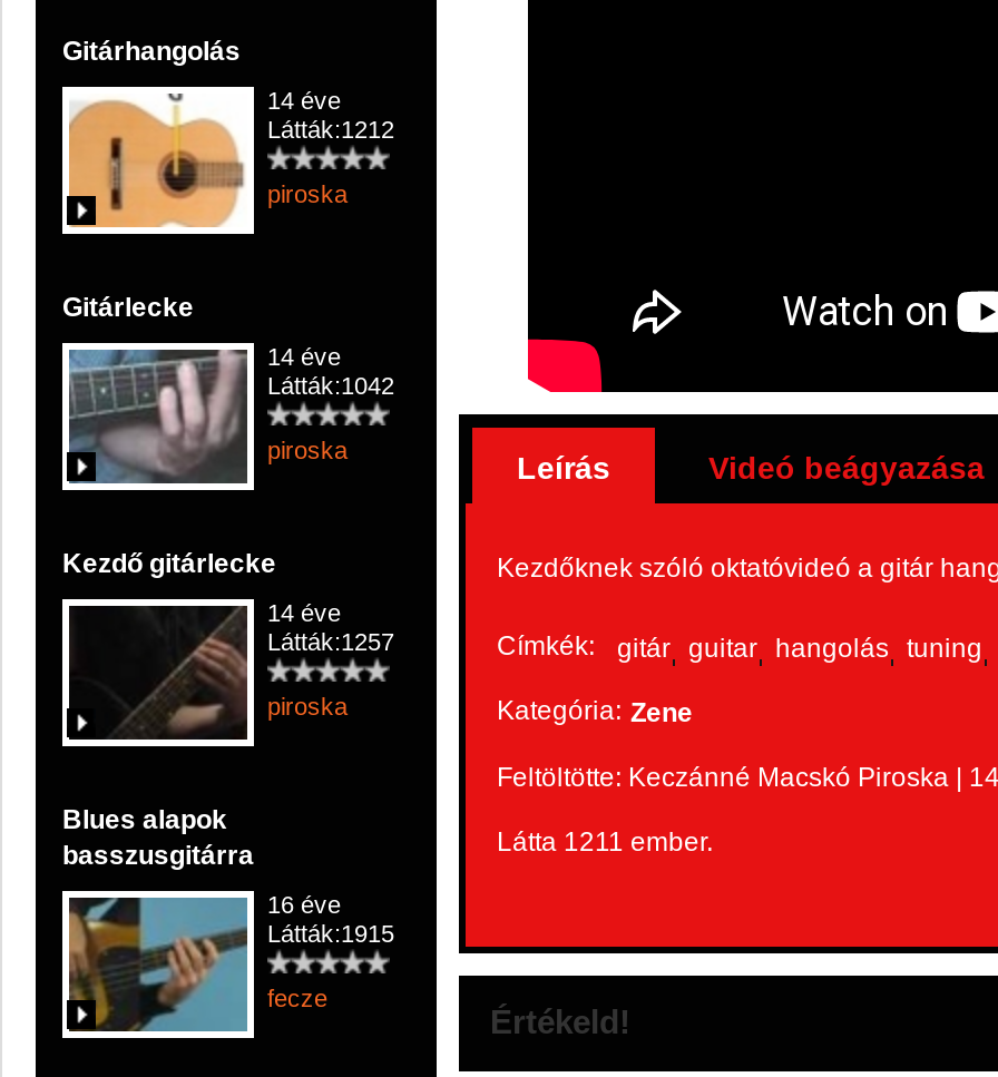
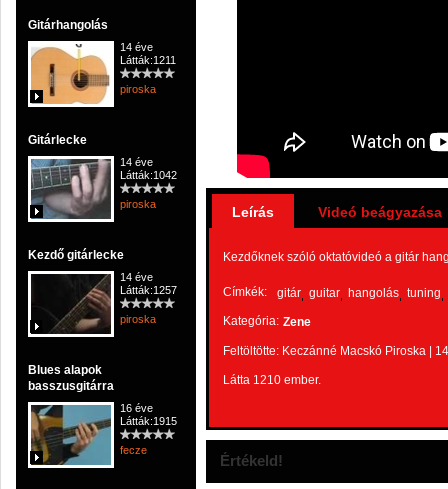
[267,116,394,143] Látták:1212 -> [120,54,176,66] Látták:1211
[497,826,713,858] Látta 1211 ember. -> [223,373,321,387] Látta 1210 ember.

